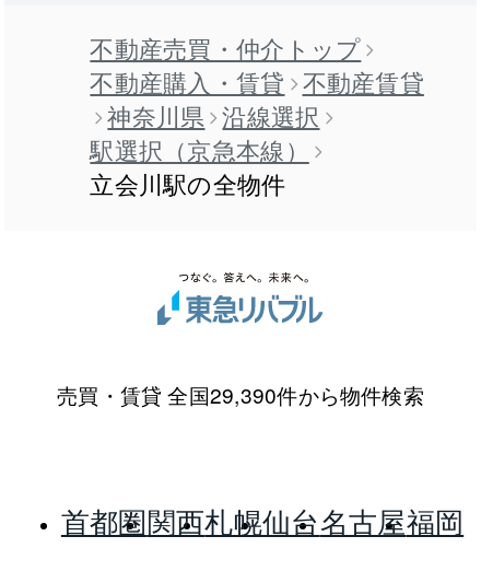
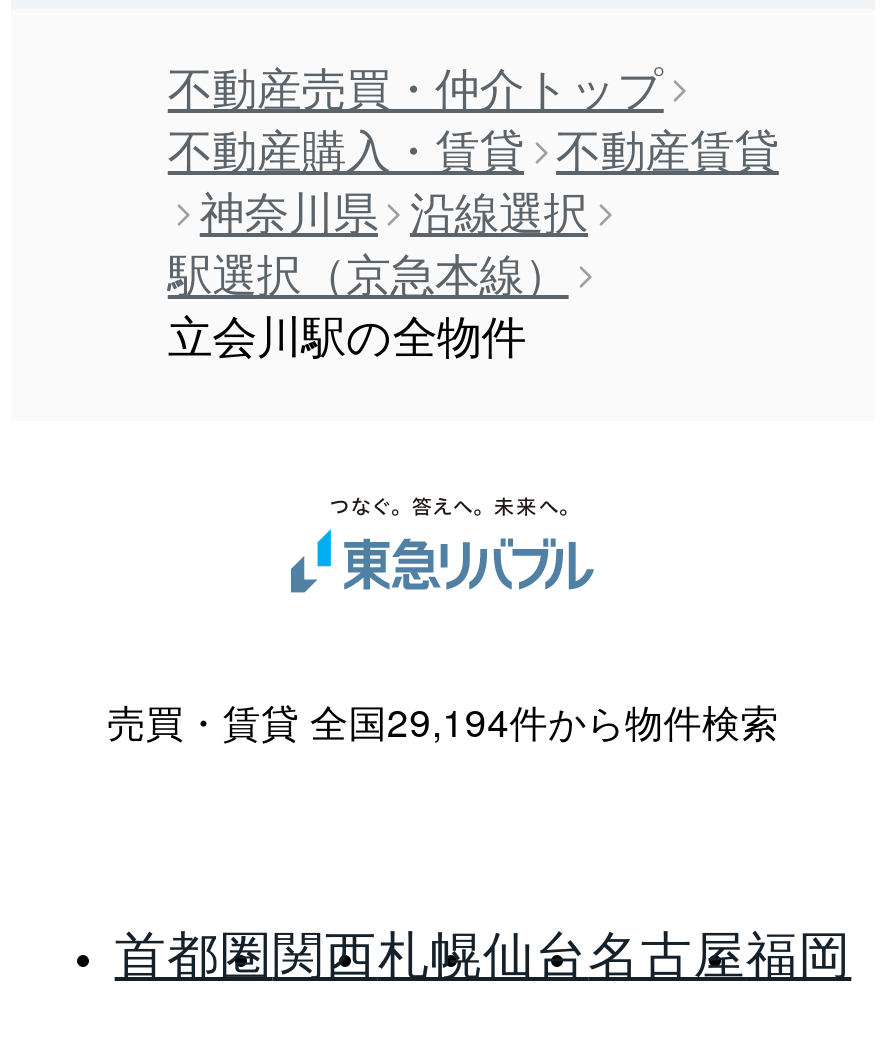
[57,380,424,409] 売買・賃貸 全国29,390件から物件検索 -> [107,693,779,747] 売買・賃貸 全国29,194件から物件検索

